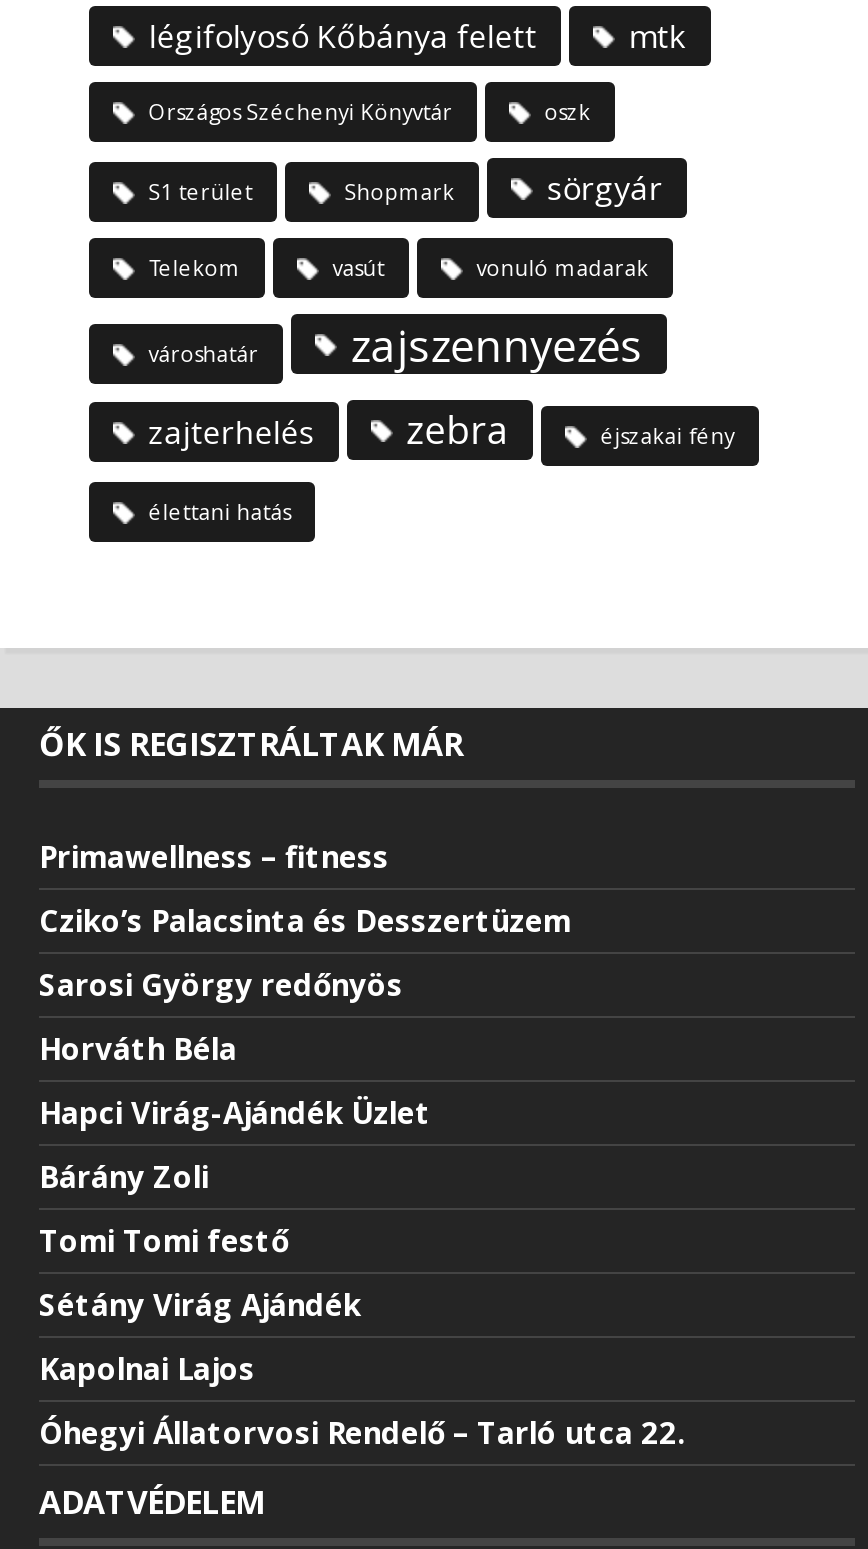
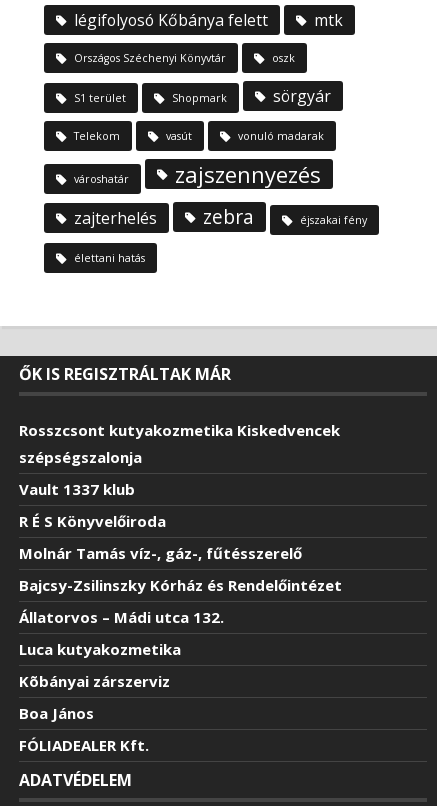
[39,835,389,875] Primawellness – fitness -> [19,420,340,467] Rosszcsont kutyakozmetika Kiskedvencek | szépségszalonja
[39,899,571,939] Cziko’s Palacsinta és Desszertüzem -> [19,479,135,499] Vault 1337 klub
[39,963,403,1003] Sarosi György redőnyös -> [19,511,166,531] R É S Könyvelőiroda
[39,1027,237,1067] Horváth Béla -> [19,543,302,563] Molnár Tamás víz-, gáz-, fűtésszerelő
[39,1091,431,1131] Hapci Virág-Ajándék Üzlet -> [19,575,342,595] Bajcsy-Zsilinszky Kórház és Rendelőintézet
[39,1155,209,1195] Bárány Zoli -> [19,607,224,627] Állatorvos – Mádi utca 132.
[39,1219,289,1259] Tomi Tomi festő -> [19,639,181,659] Luca kutyakozmetika
[39,1283,361,1323] Sétány Virág Ajándék -> [19,671,170,691] Kõbányai zárszerviz
[39,1347,255,1387] Kapolnai Lajos -> [19,703,94,723] Boa János
[39,1411,685,1451] Óhegyi Állatorvosi Rendelő – Tarló utca 22. -> [19,735,149,755] FÓLIADEALER Kft.

